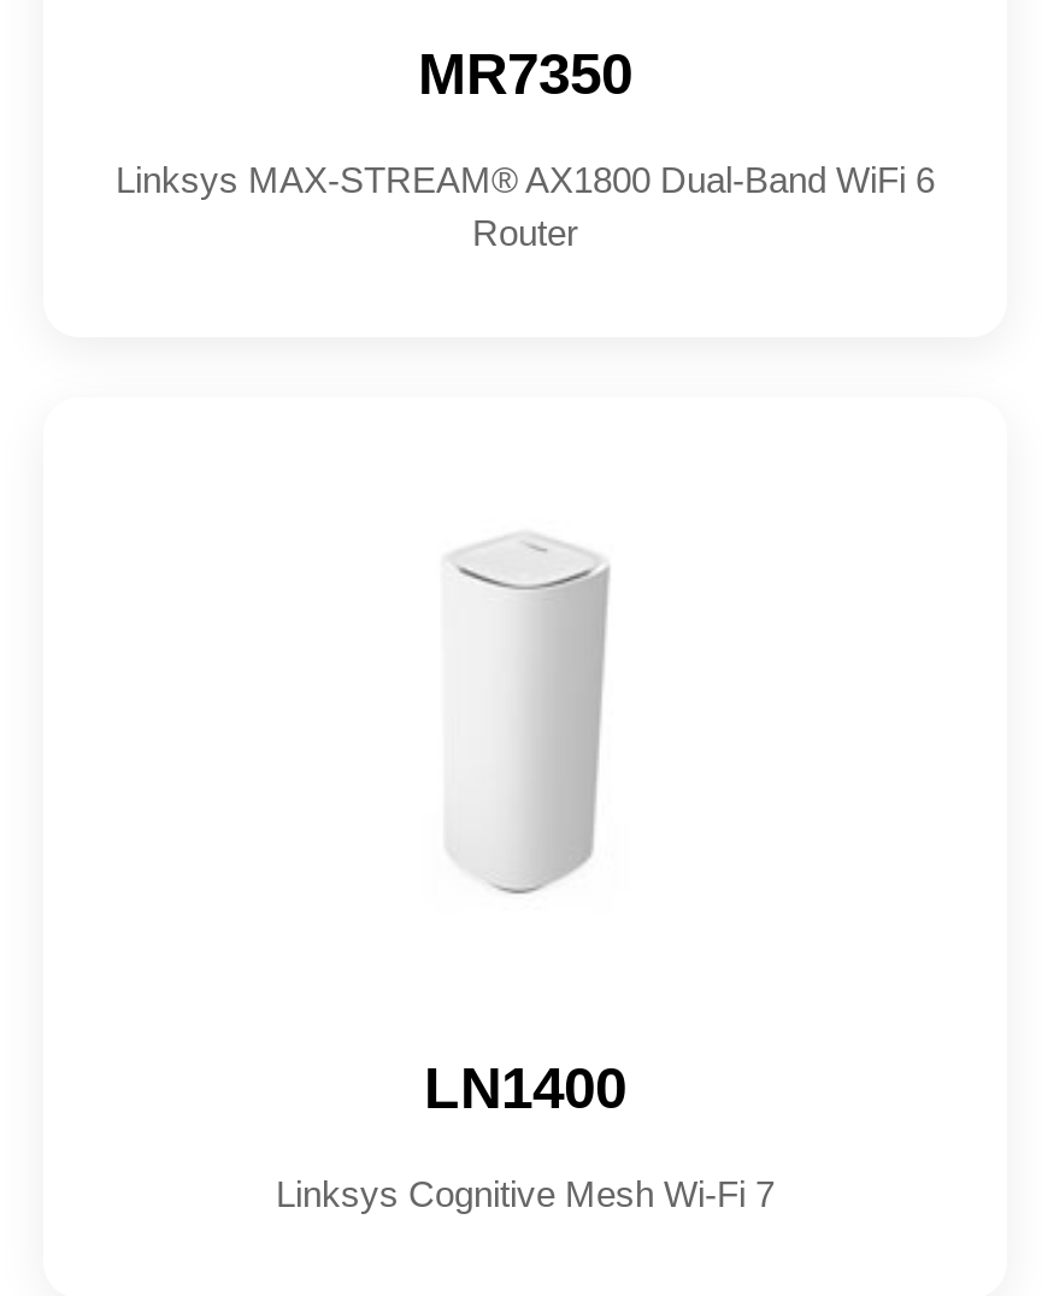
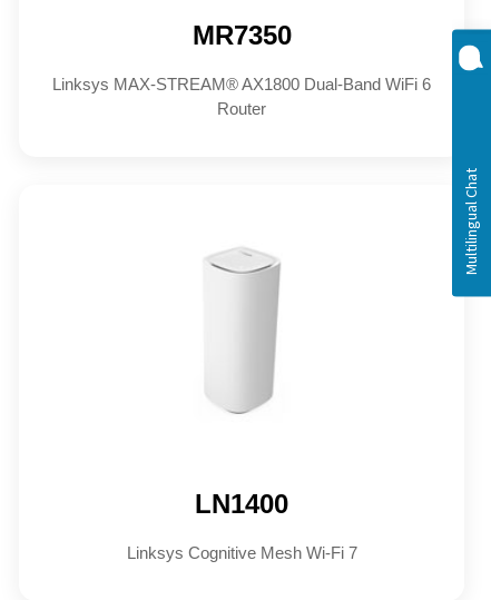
none -> [451,28,488,298] [image]

